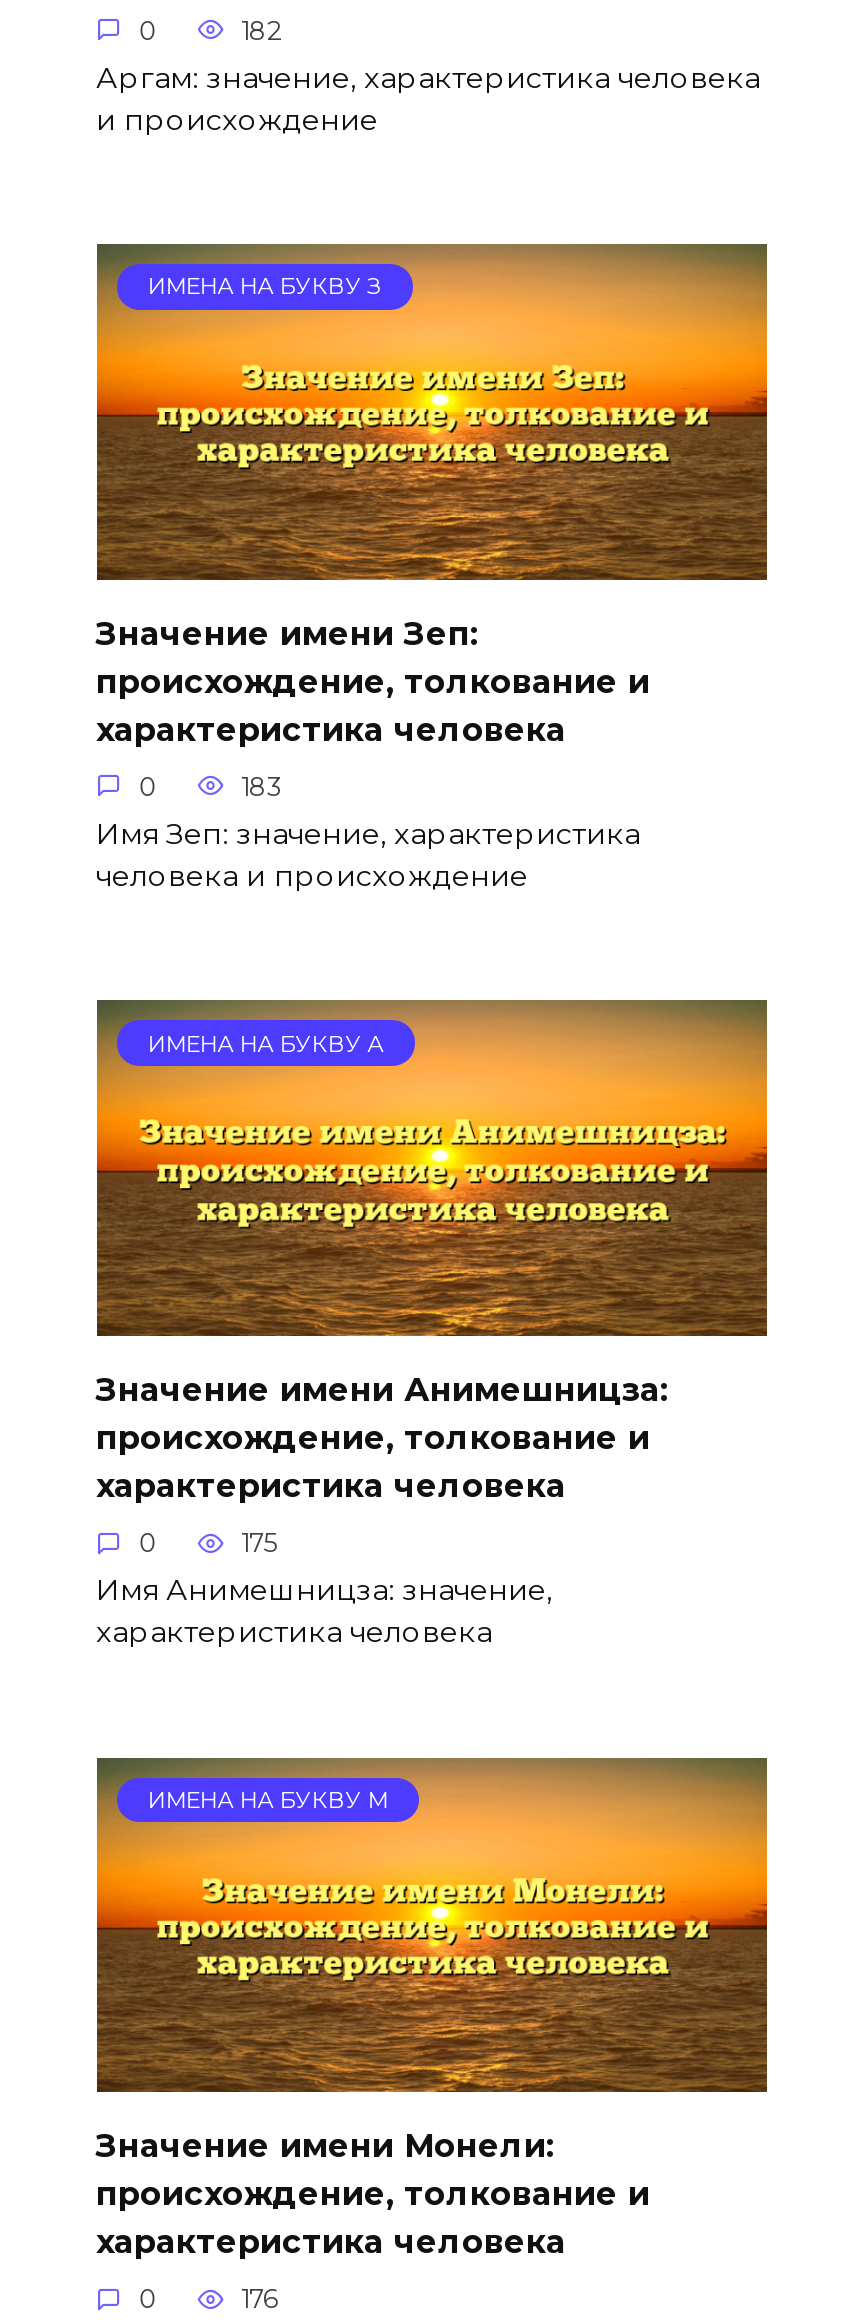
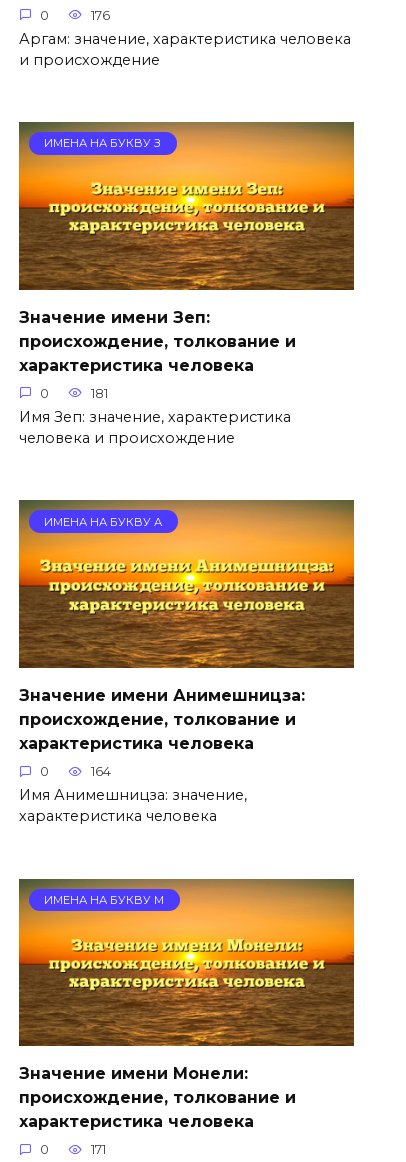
[241,15,281,45] 182 -> [91,8,110,23] 176
[241,772,283,802] 183 -> [91,386,108,401] 181
[241,1528,277,1558] 175 -> [91,764,111,779] 164
[241,2285,279,2315] 176 -> [91,1142,106,1157] 171

